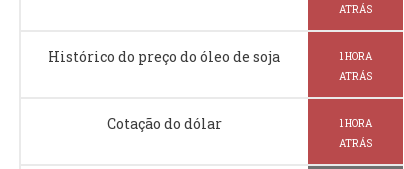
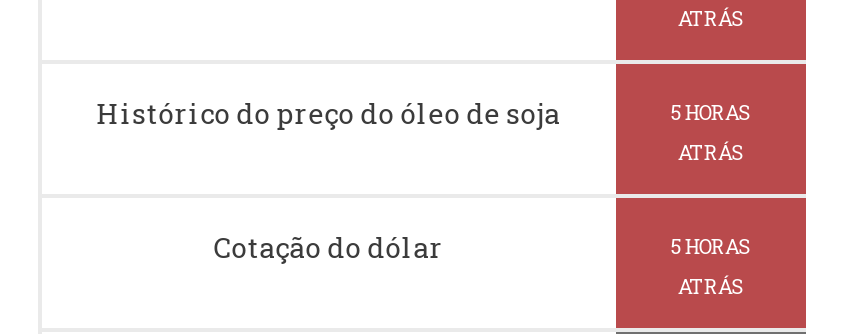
[339,50,372,63] 1 HORA -> [670,99,750,125] 5 HORAS
[339,117,372,130] 1 HORA -> [670,233,750,259] 5 HORAS

